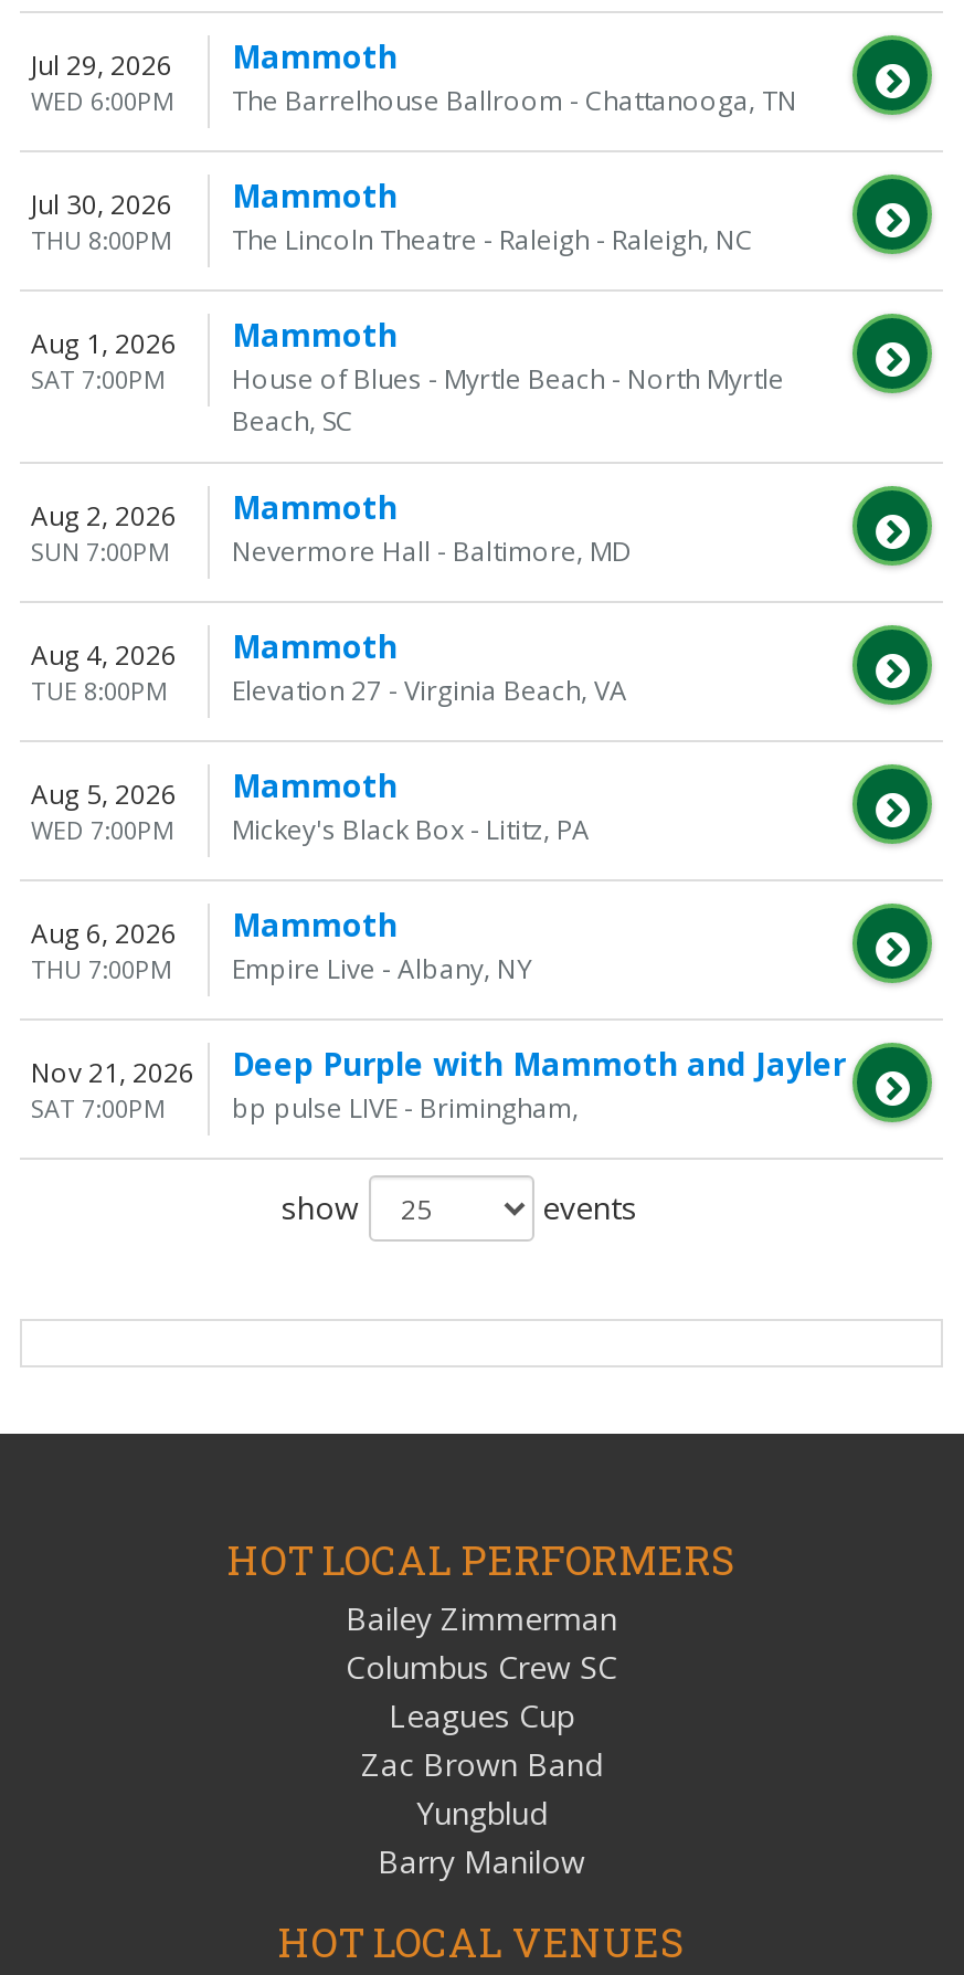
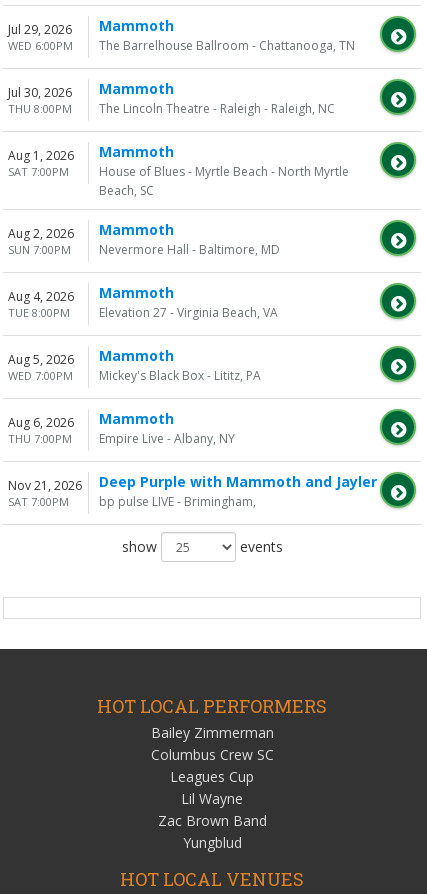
moved [361,1743,602,1834] -> [157,811,266,852]: Zac Brown Band | Yungblud
none -> [181,789,243,808] Lil Wayne
[378,1840,585,1882] Barry Manilow -> none

